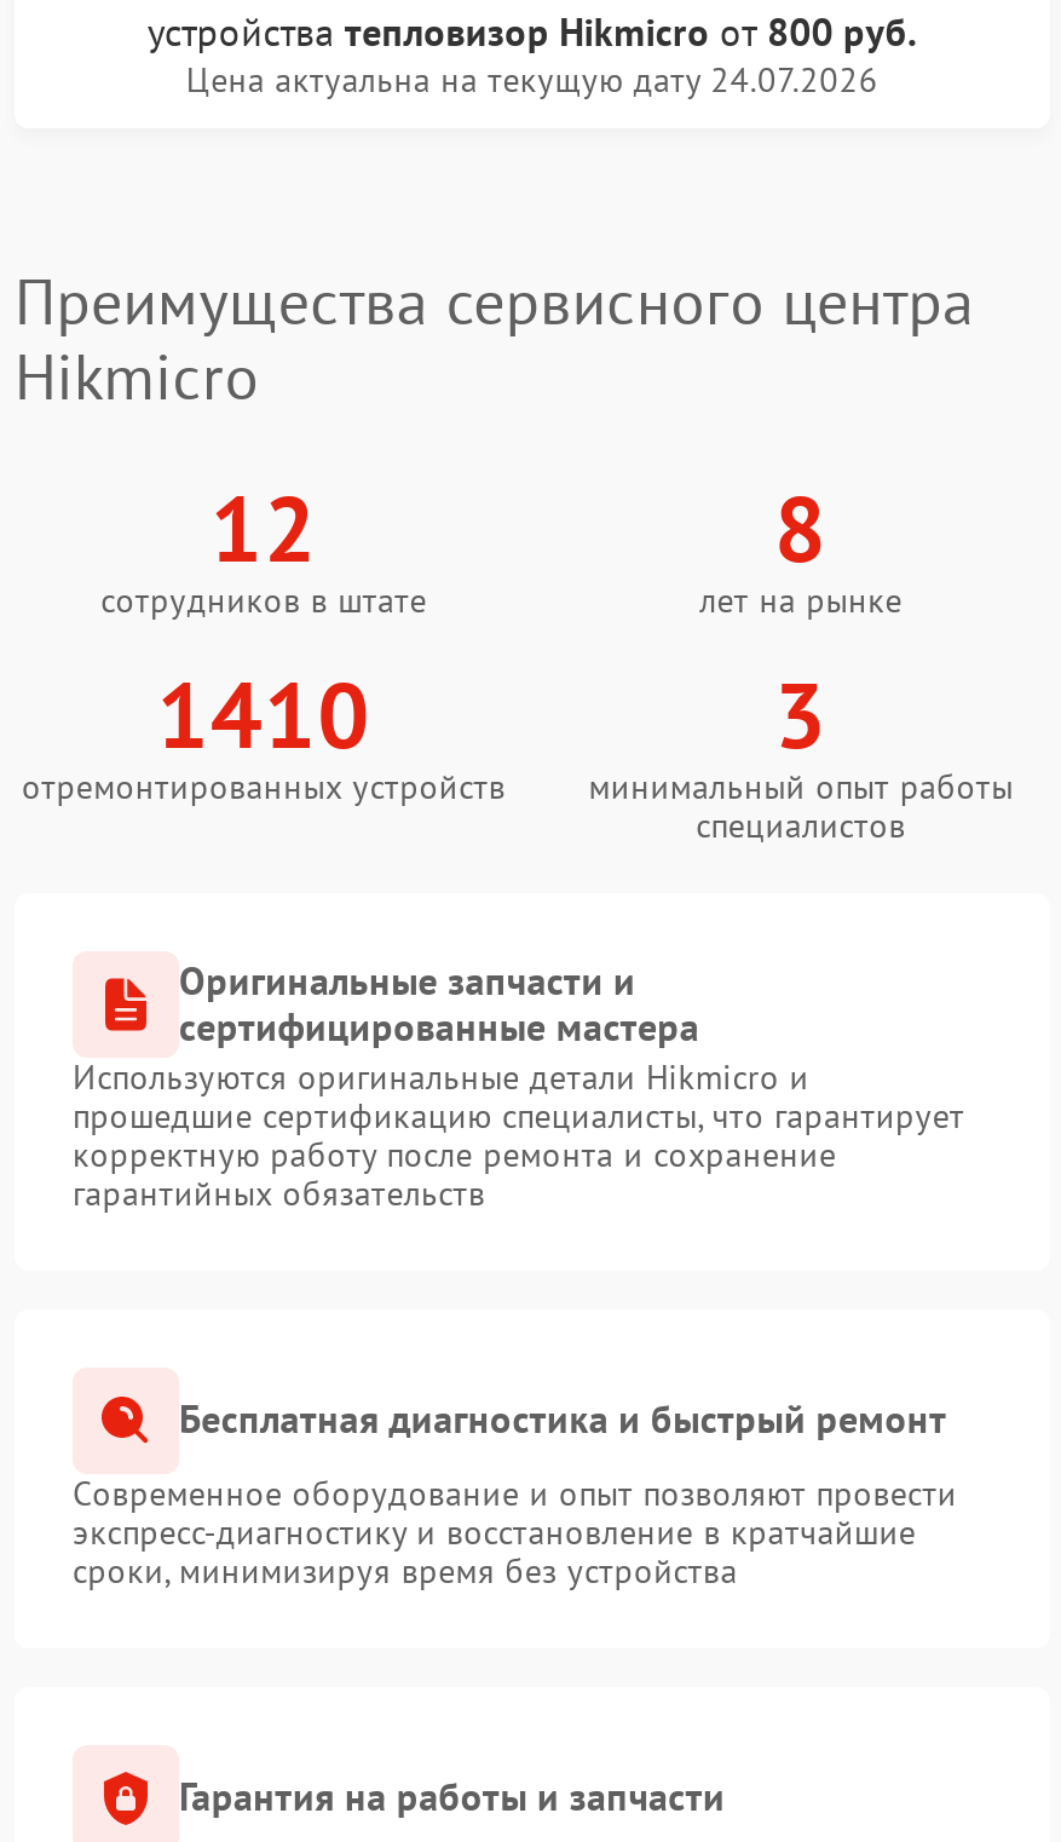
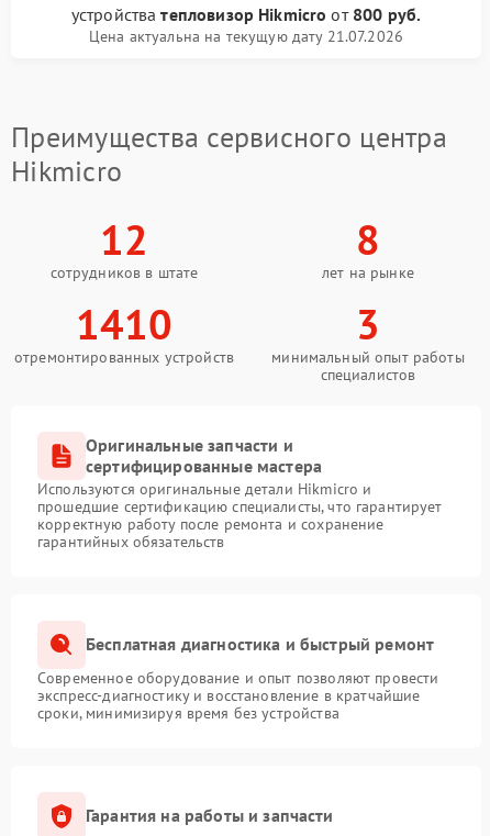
[186,57,879,101] Цена актуальна на текущую дату 24.07.2026 -> [89,26,403,46] Цена актуальна на текущую дату 21.07.2026

